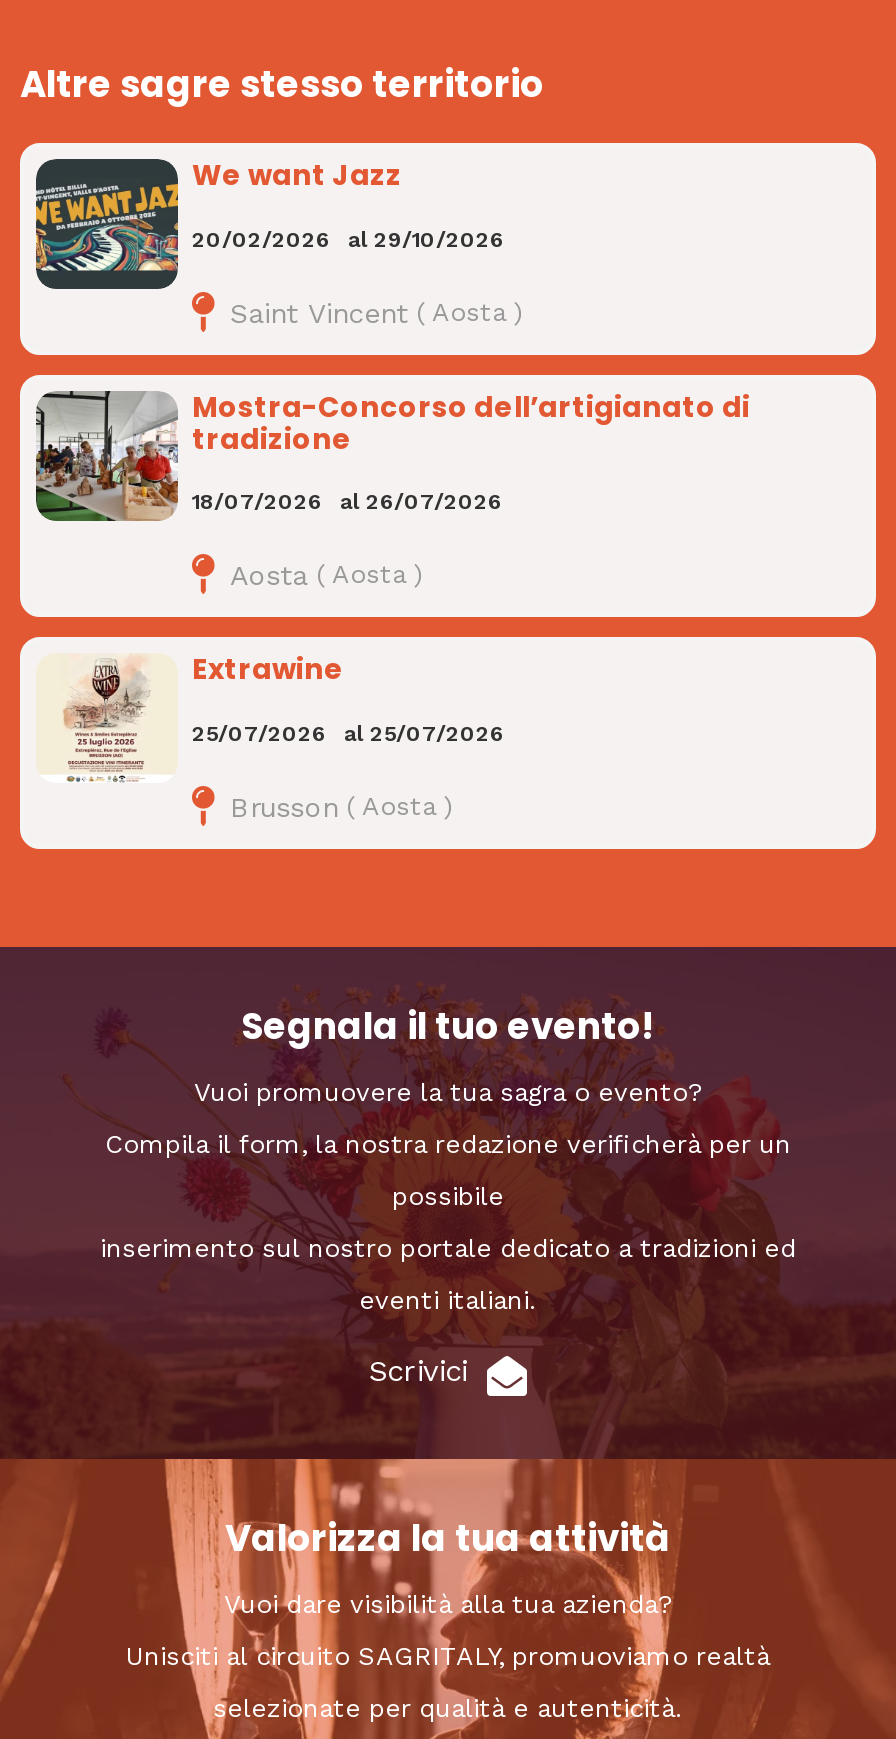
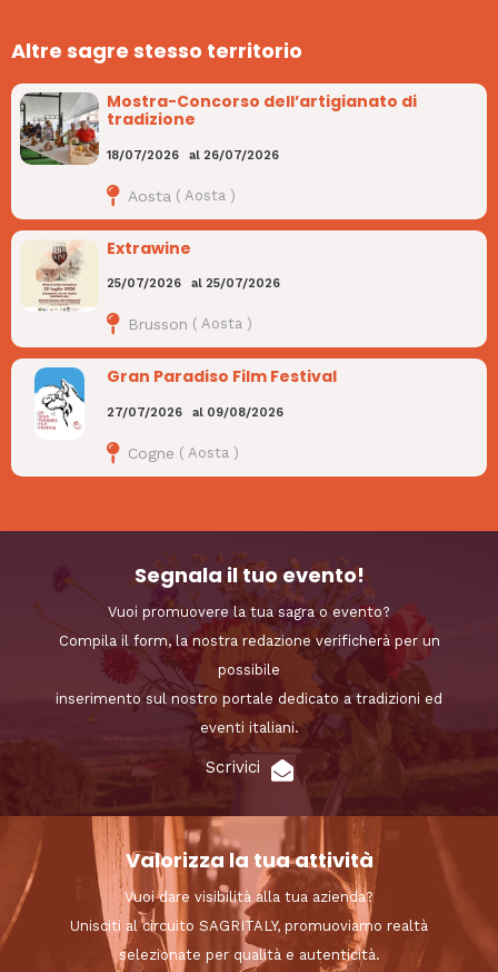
[20,156,876,357] [image] | We want Jazz | 20/02/2026 | al 29/10/2026 | Saint Vincent (Aosta) -> none
moved [32,387,750,823] -> [18,91,417,333]: [image] | Mostra-Concorso dell’artigianato di | tradizione | ... | al 25/07/2026 | Brusson (Aosta)
none -> [33,366,337,462] [image] | Gran Paradiso Film Festival | 27/07/2026 | al 09/08/2026 | Cogne (Aosta)

